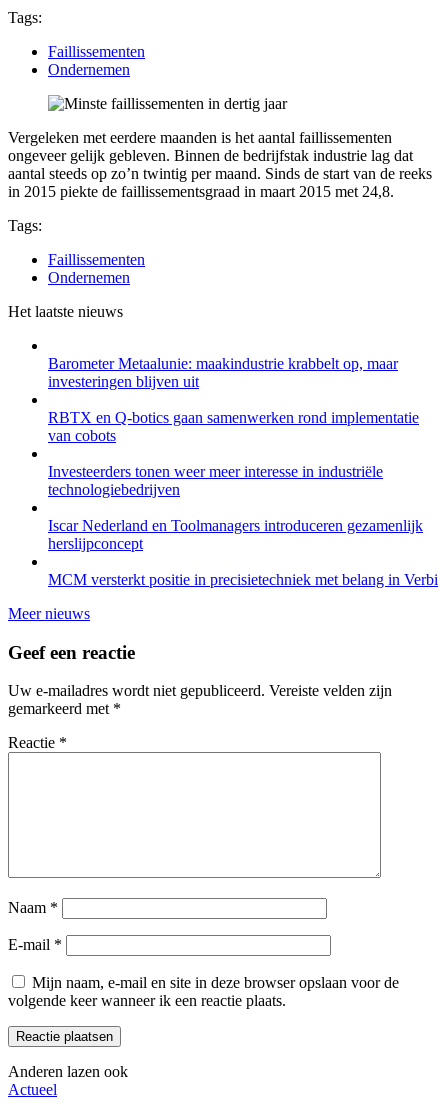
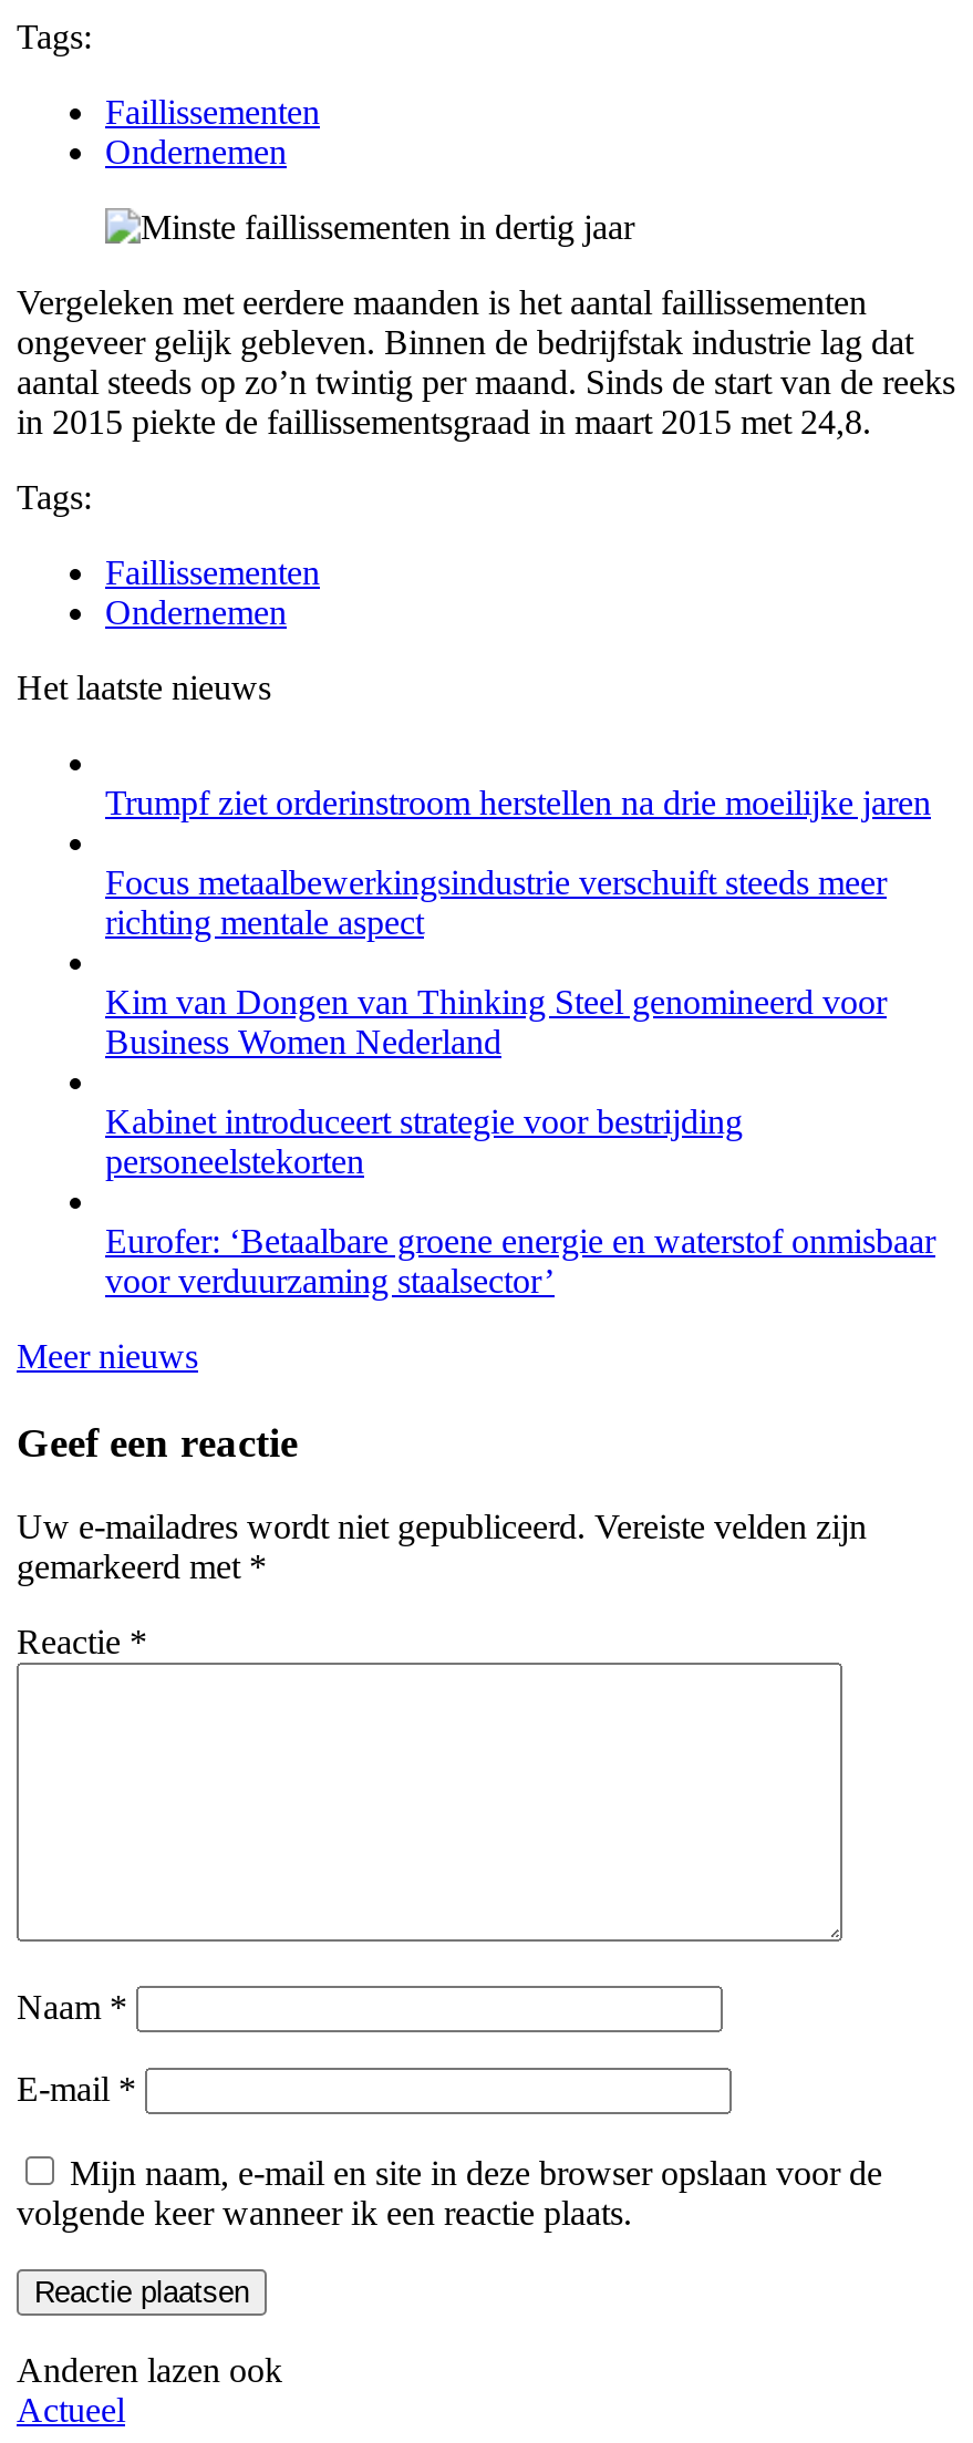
[48,355,398,390] Barometer Metaalunie: maakindustrie krabbelt op, maar | investeringen blijven uit -> [105,783,931,821] Trumpf ziet orderinstroom herstellen na drie moeilijke jaren
[48,409,419,444] RBTX en Q-botics gaan samenwerken rond implementatie | van cobots -> [105,863,887,940] Focus metaalbewerkingsindustrie verschuift steeds meer | richting mentale aspect
[48,463,383,498] Investeerders tonen weer meer interesse in industriële | technologiebedrijven -> [105,983,887,1060] Kim van Dongen van Thinking Steel genomineerd voor | Business Women Nederland
[48,517,423,552] Iscar Nederland en Toolmanagers introduceren gezamenlijk | herslijpconcept -> [105,1102,743,1180] Kabinet introduceert strategie voor bestrijding | personeelstekorten
[48,571,438,588] MCM versterkt positie in precisietechniek met belang in Verbi -> [105,1222,935,1299] Eurofer: ‘Betaalbare groene energie en waterstof onmisbaar | voor verduurzaming staalsector’

